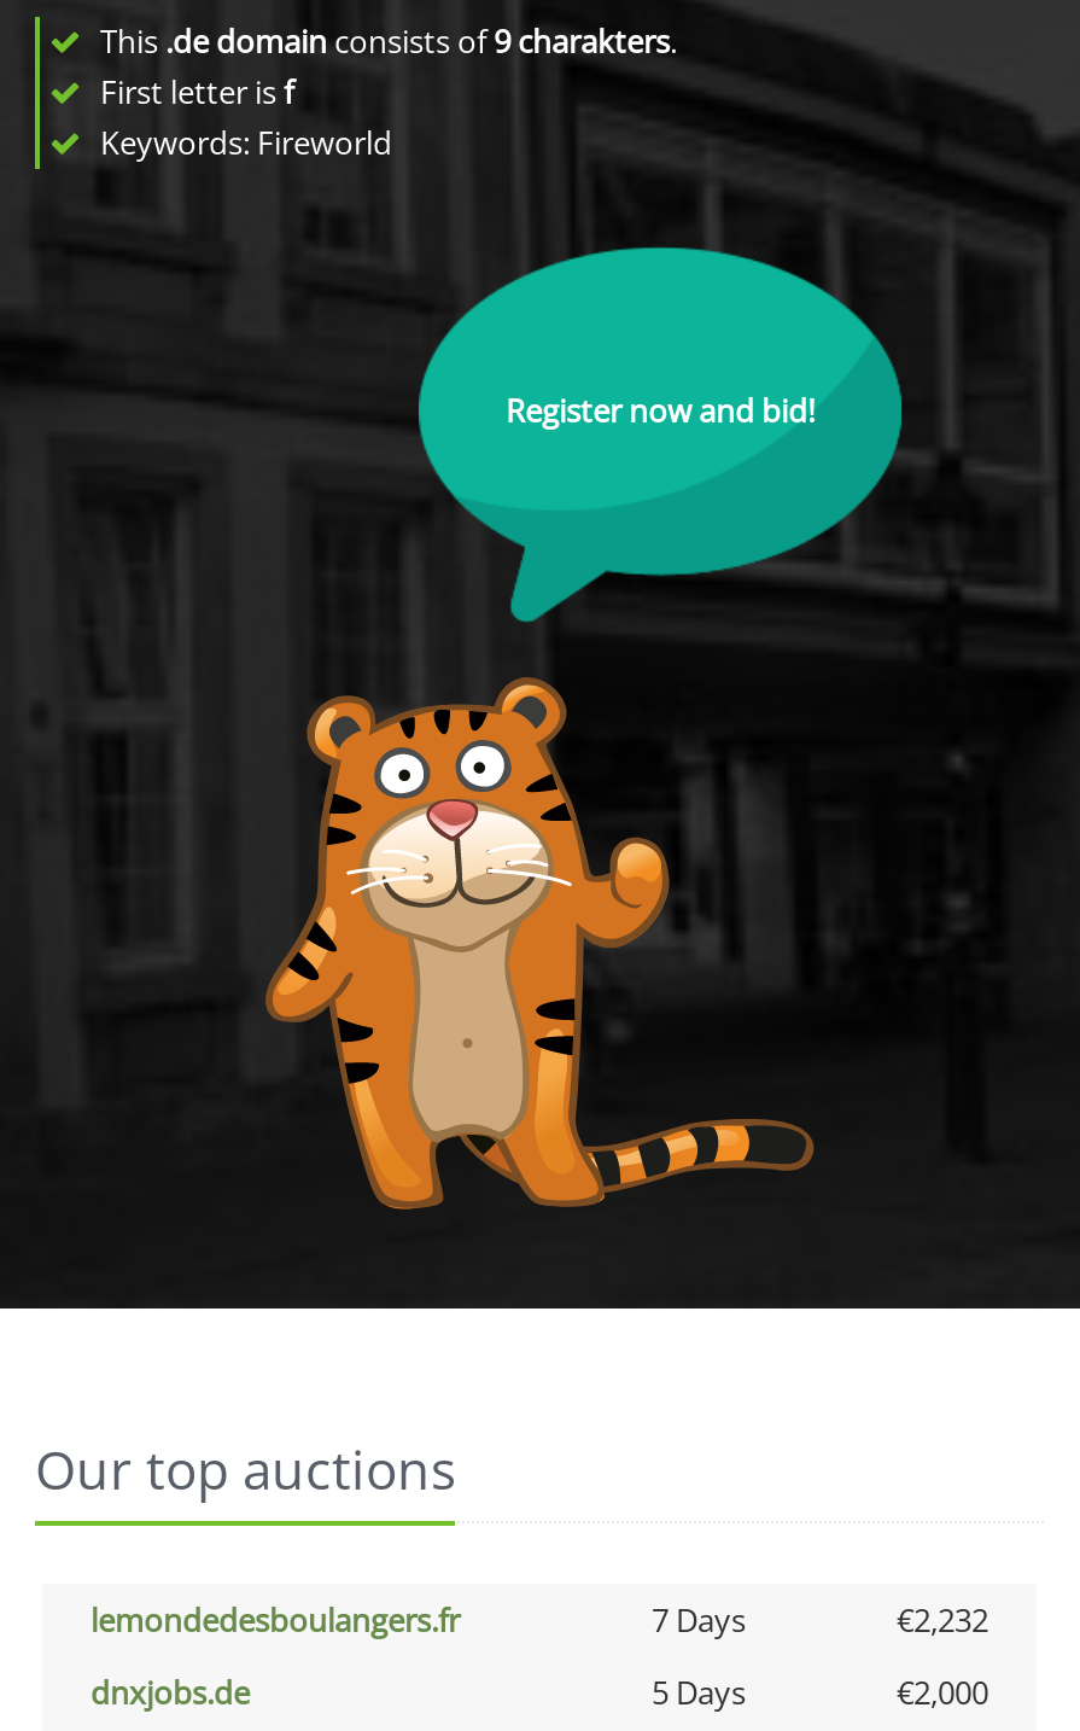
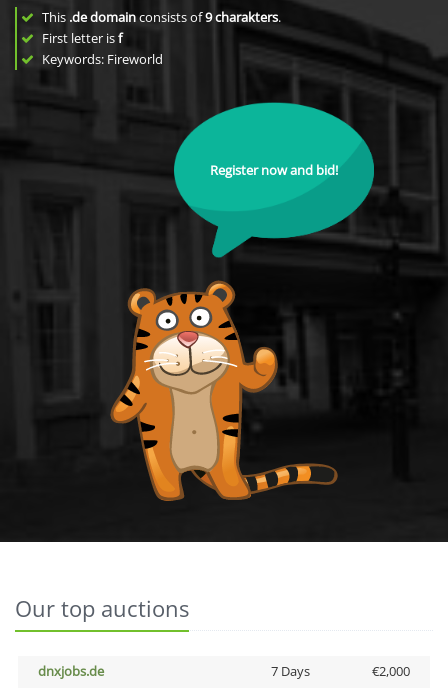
[91,1598,988,1642] lemondedesboulangers.fr | 7 Days | €2,232 -> none
[652,1671,746,1714] 5 Days -> [270,662,309,680] 7 Days

